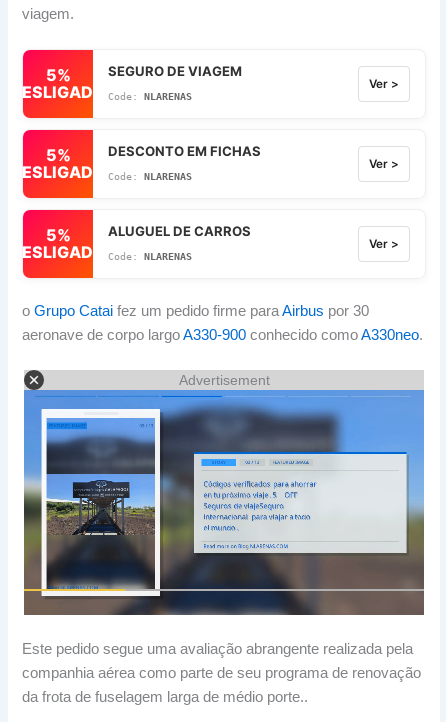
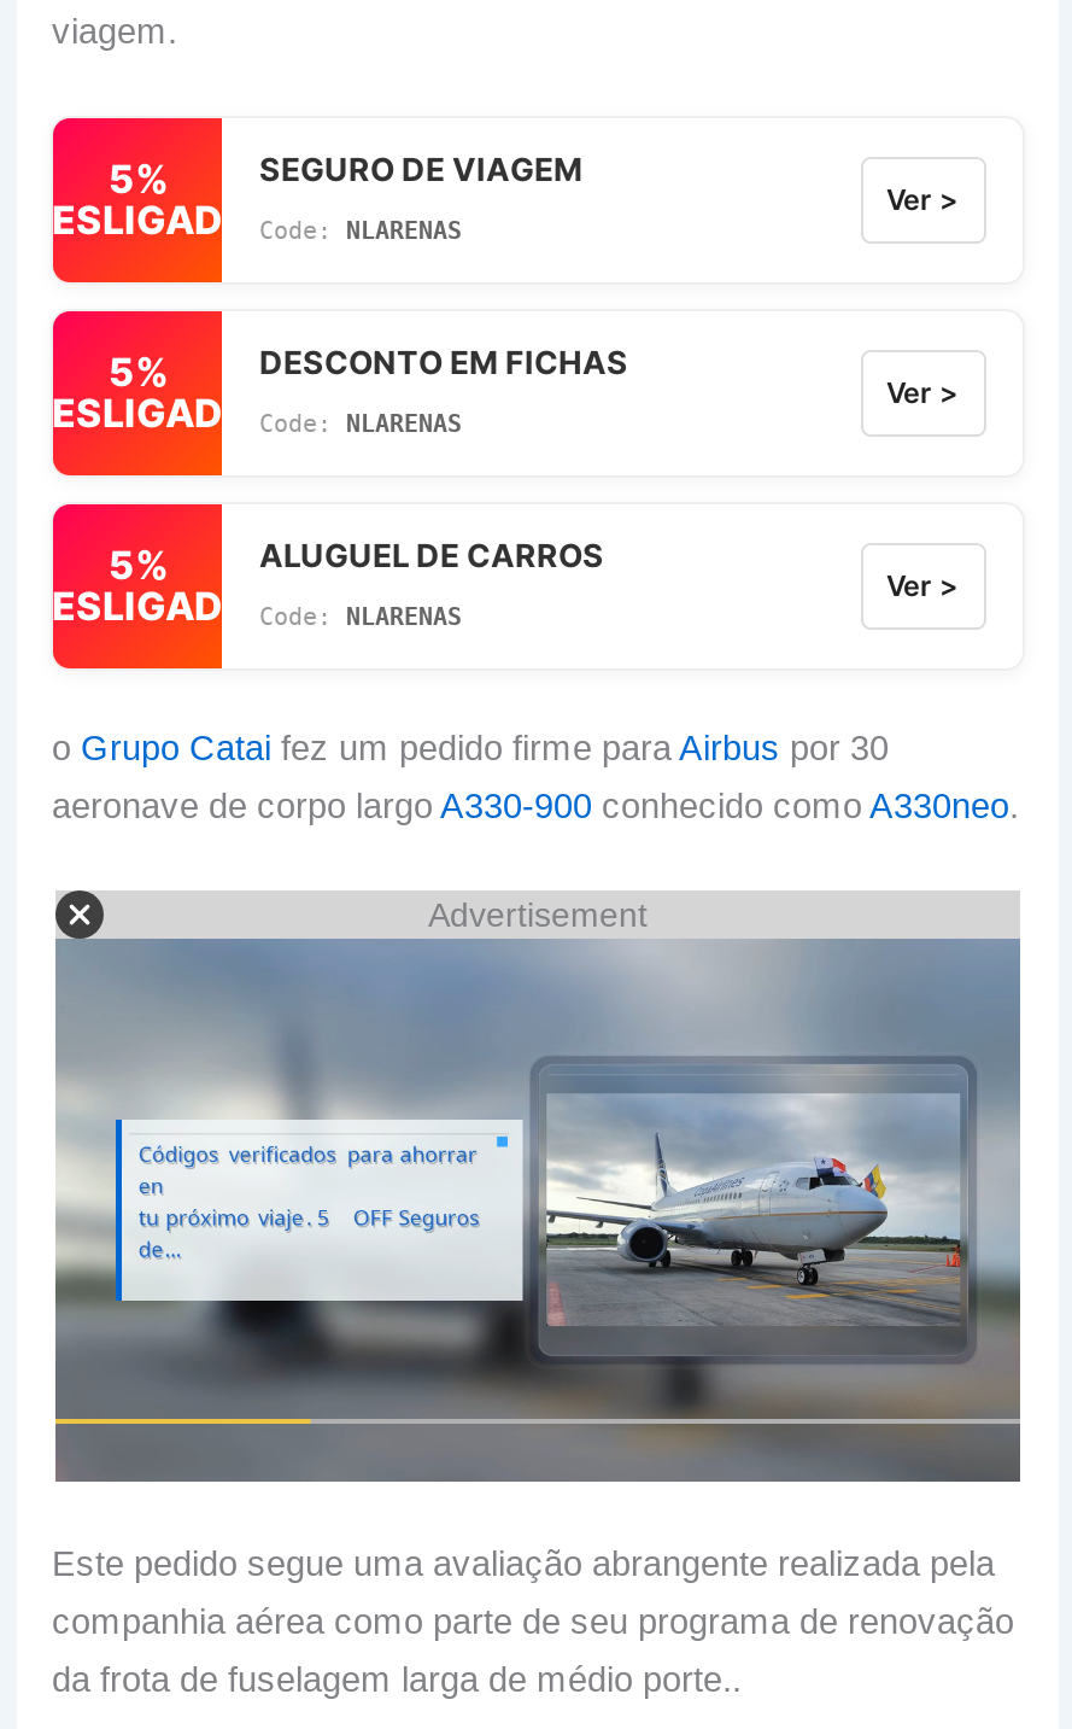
[23,390,425,615] [image] -> [55,939,1020,1482] [image]

